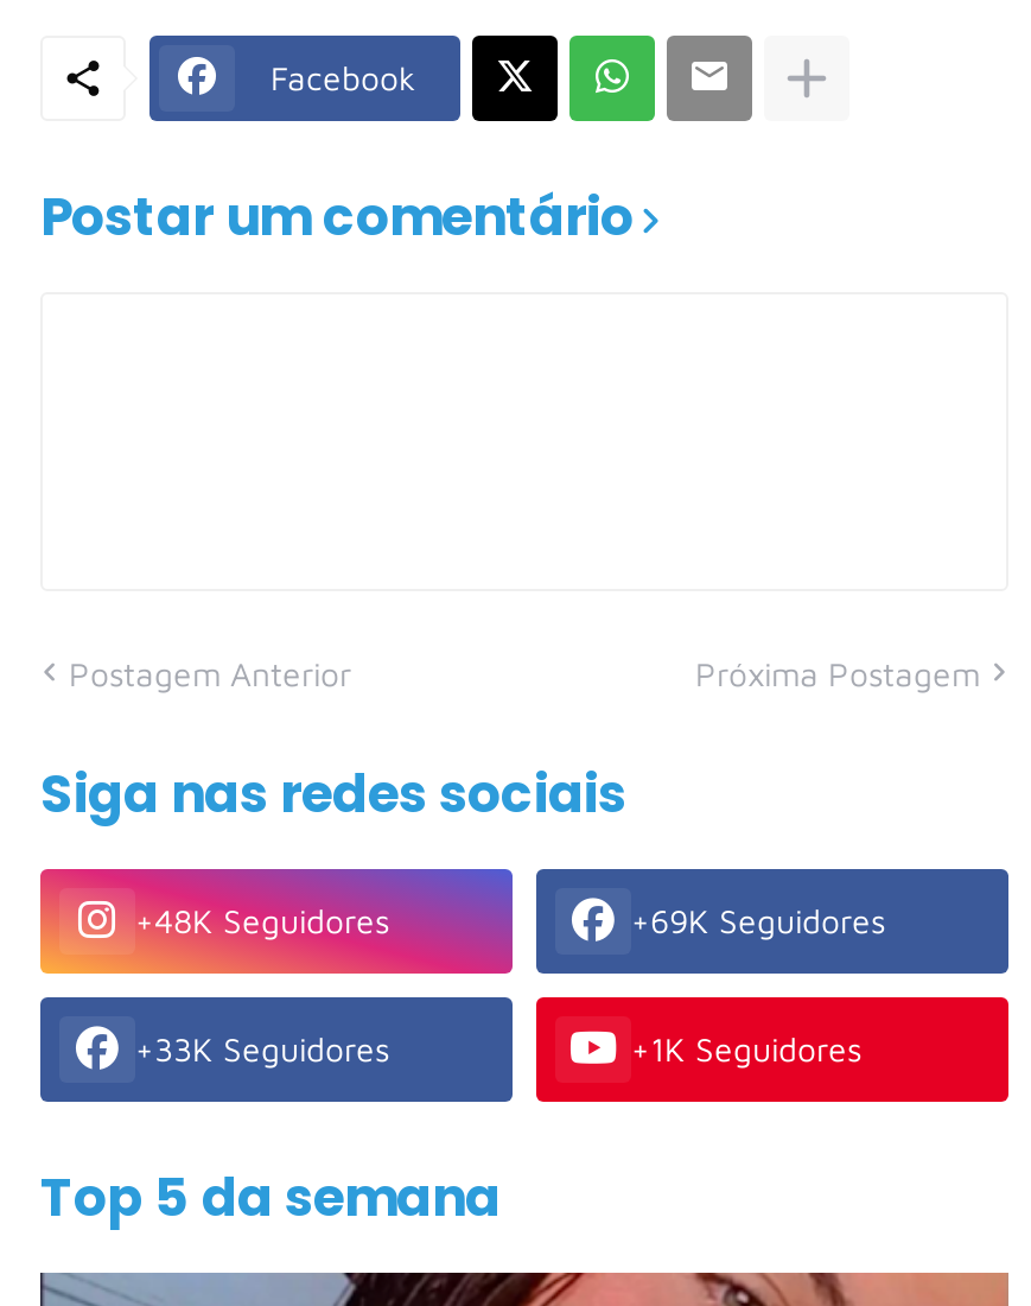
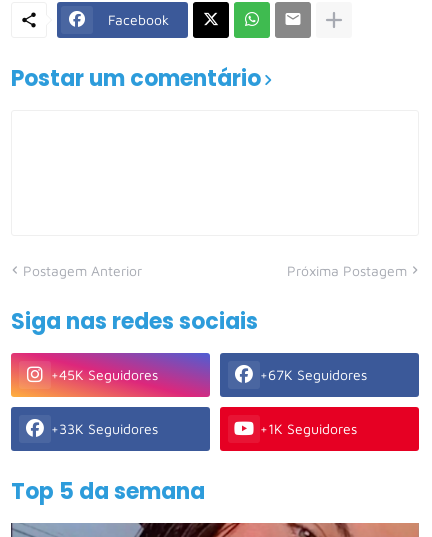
[135,900,389,941] +48K Seguidores -> [51,366,158,383] +45K Seguidores
[631,900,885,941] +69K Seguidores -> [260,366,367,383] +67K Seguidores

